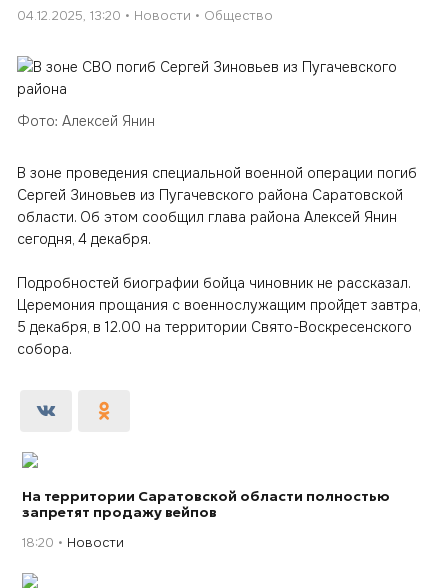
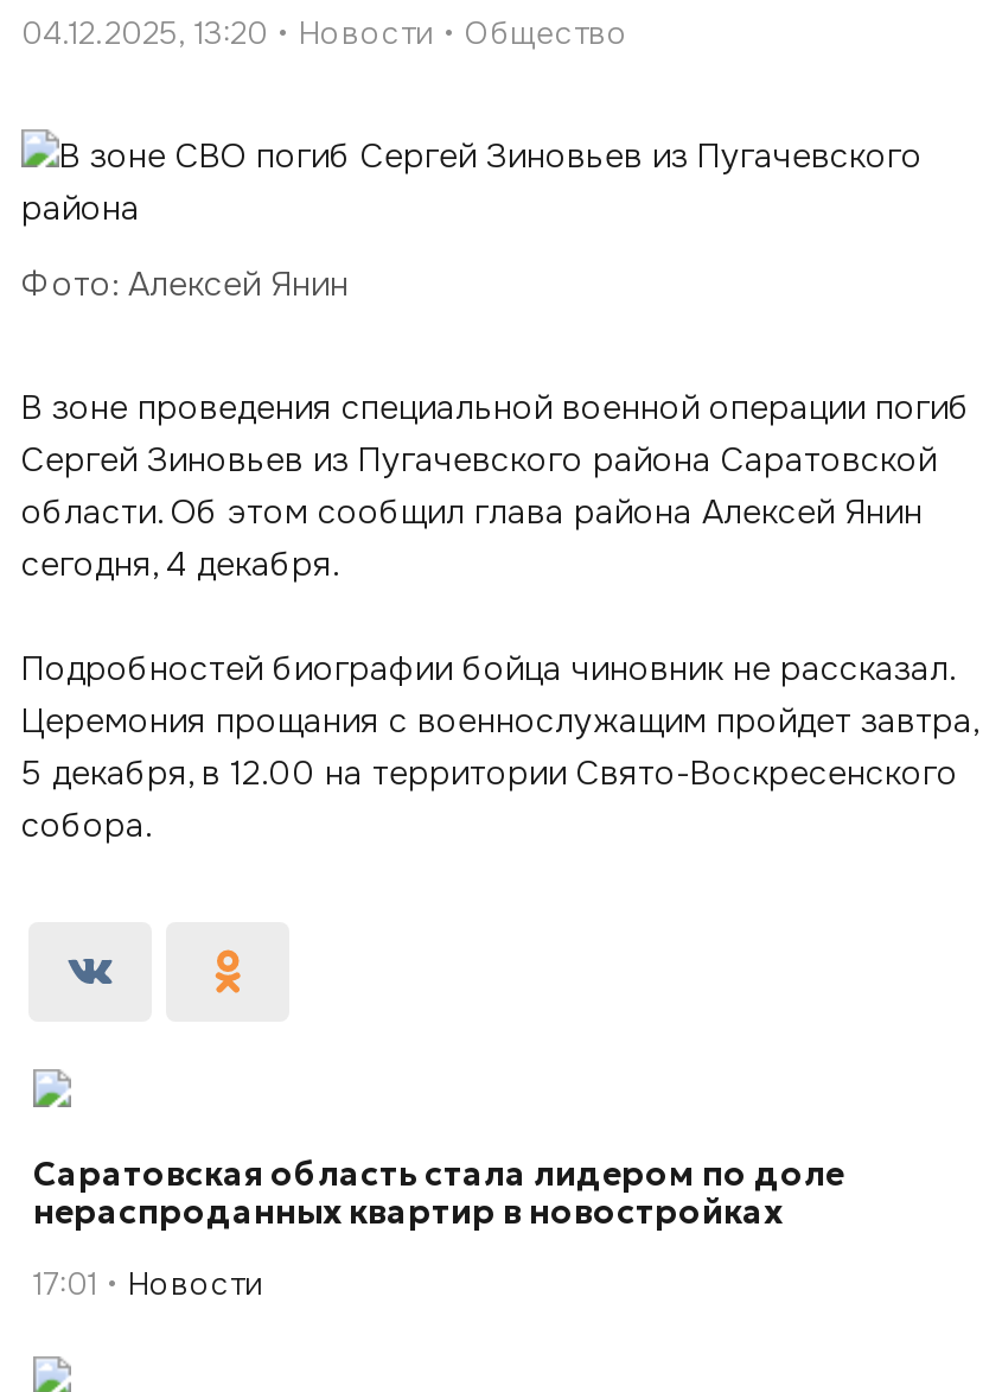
[22,487,390,521] На территории Саратовской области полностью | запретят продажу вейпов -> [33,1152,844,1233] Саратовская область стала лидером по доле | нераспроданных квартир в новостройках
[22,534,124,551] 18:20 Новости -> [33,1264,263,1304] 17:01 Новости

